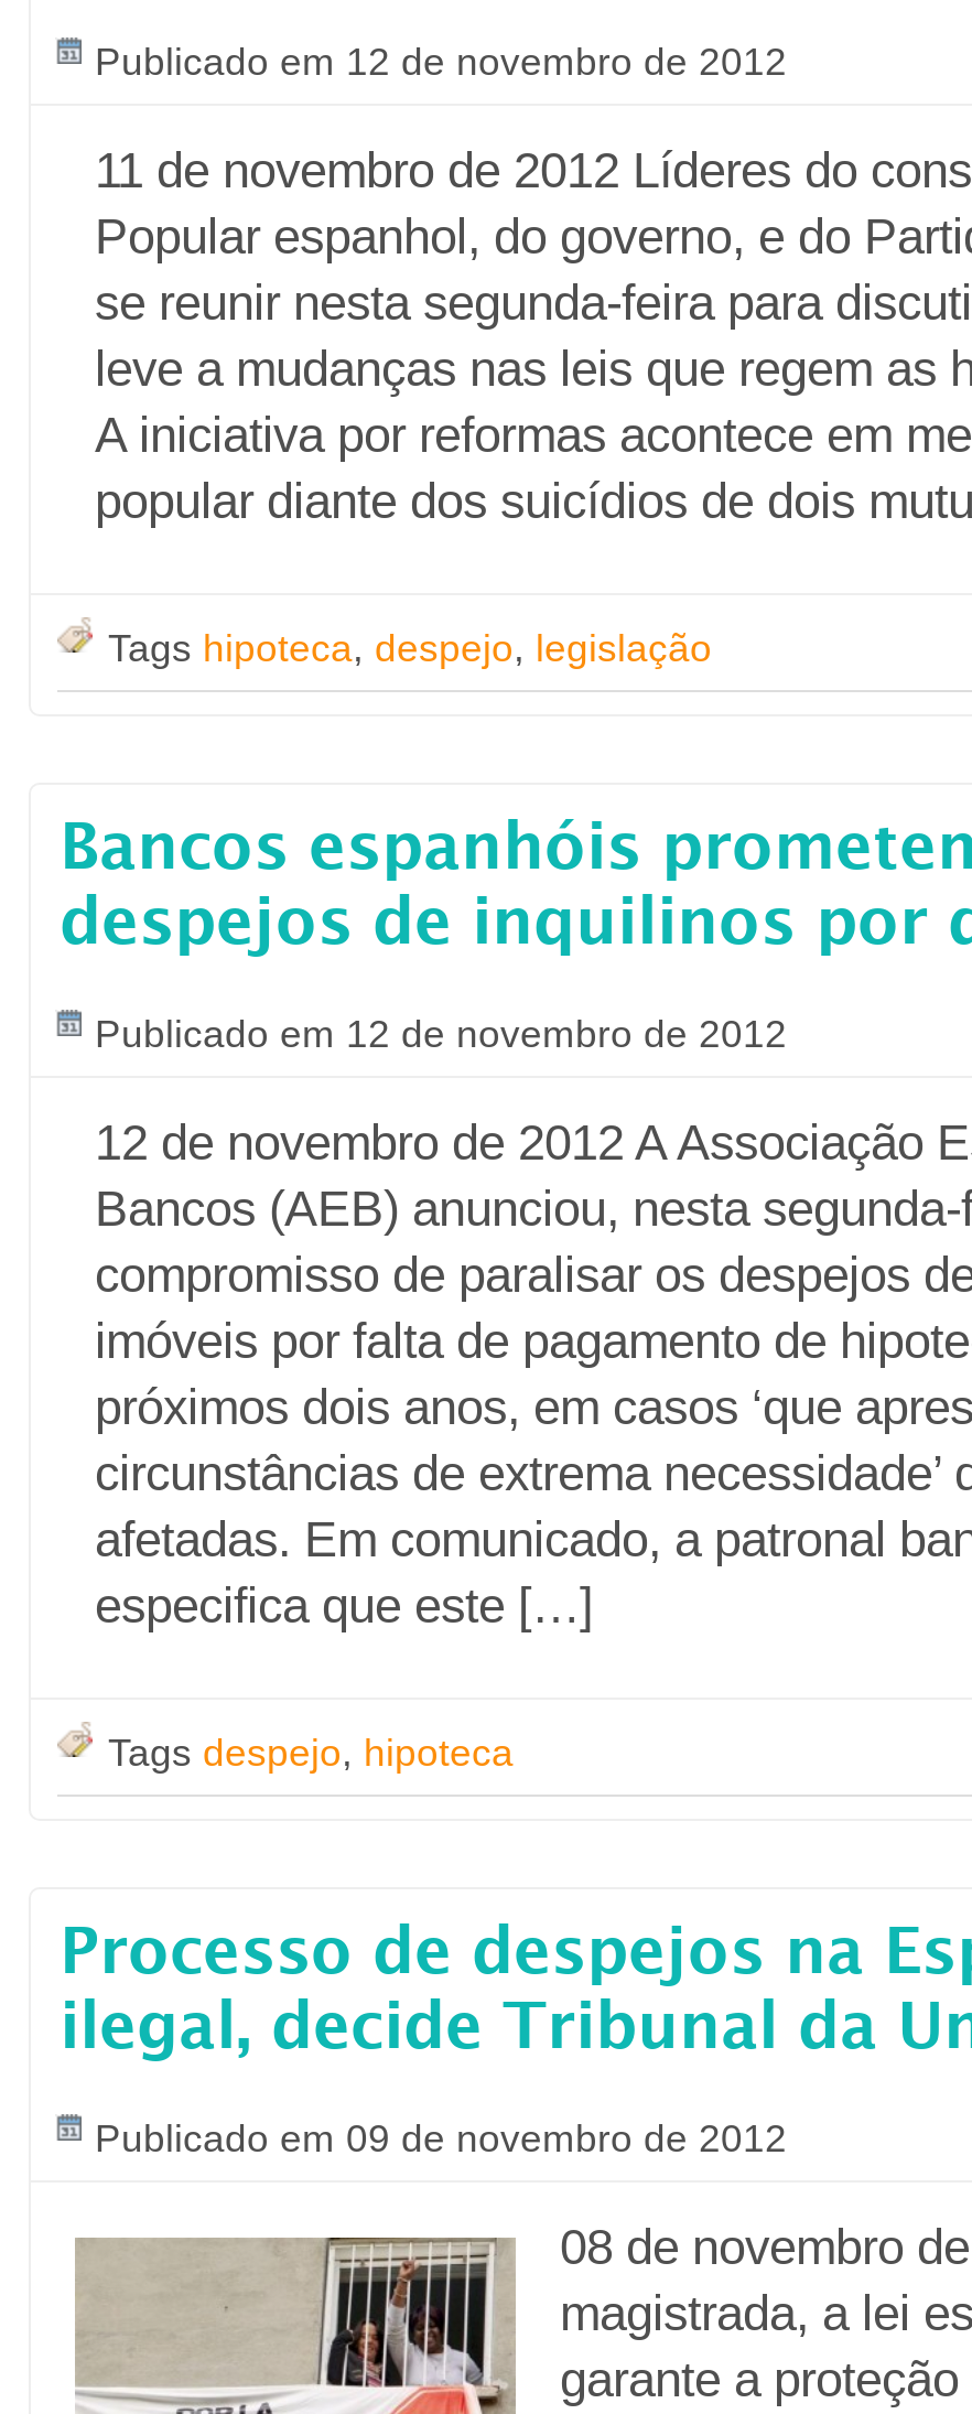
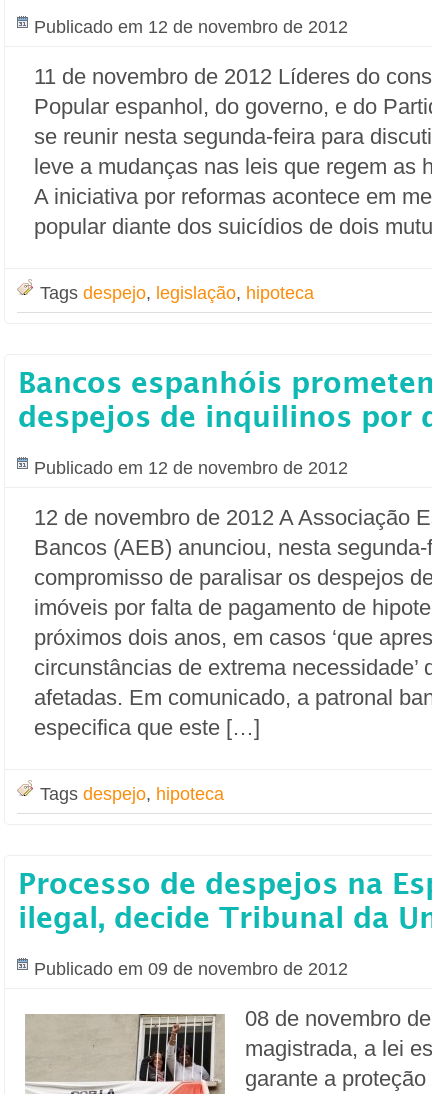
[108,626,712,670] Tags hipoteca, despejo, legislação -> [40,283,314,303] Tags despejo, legislação, hipoteca

